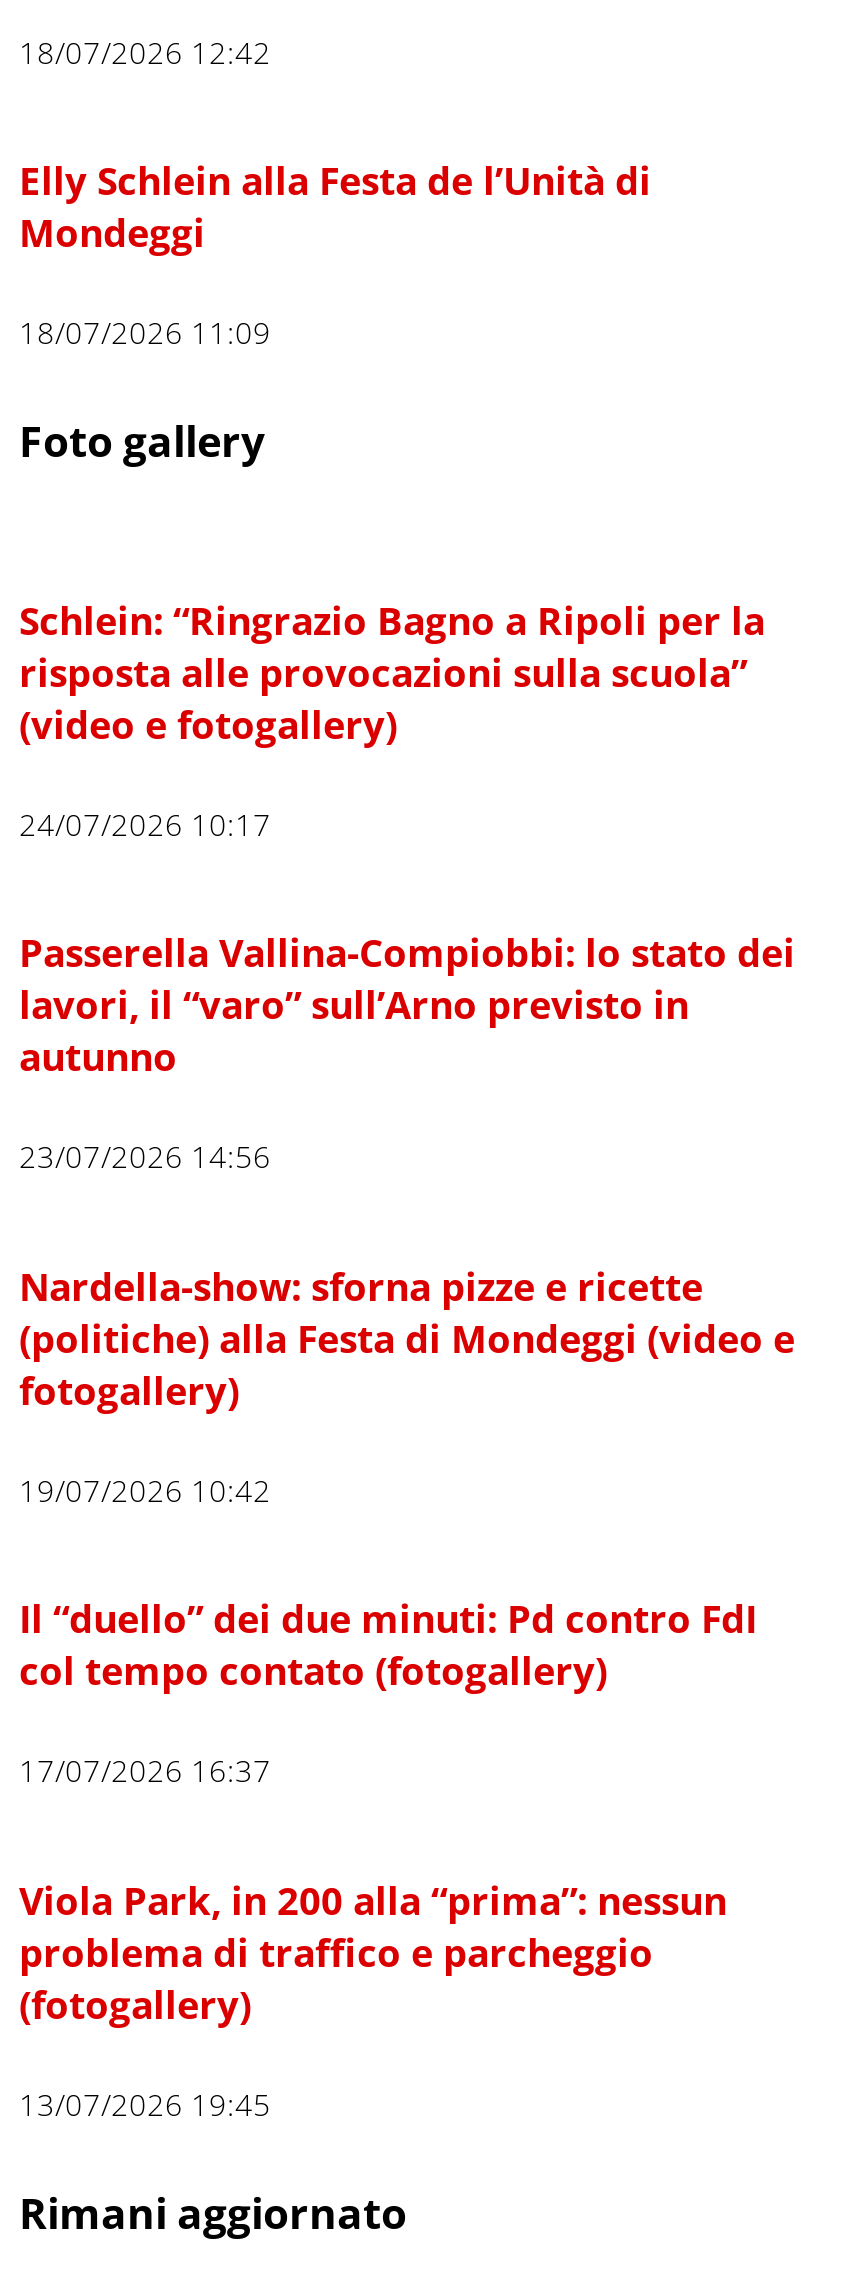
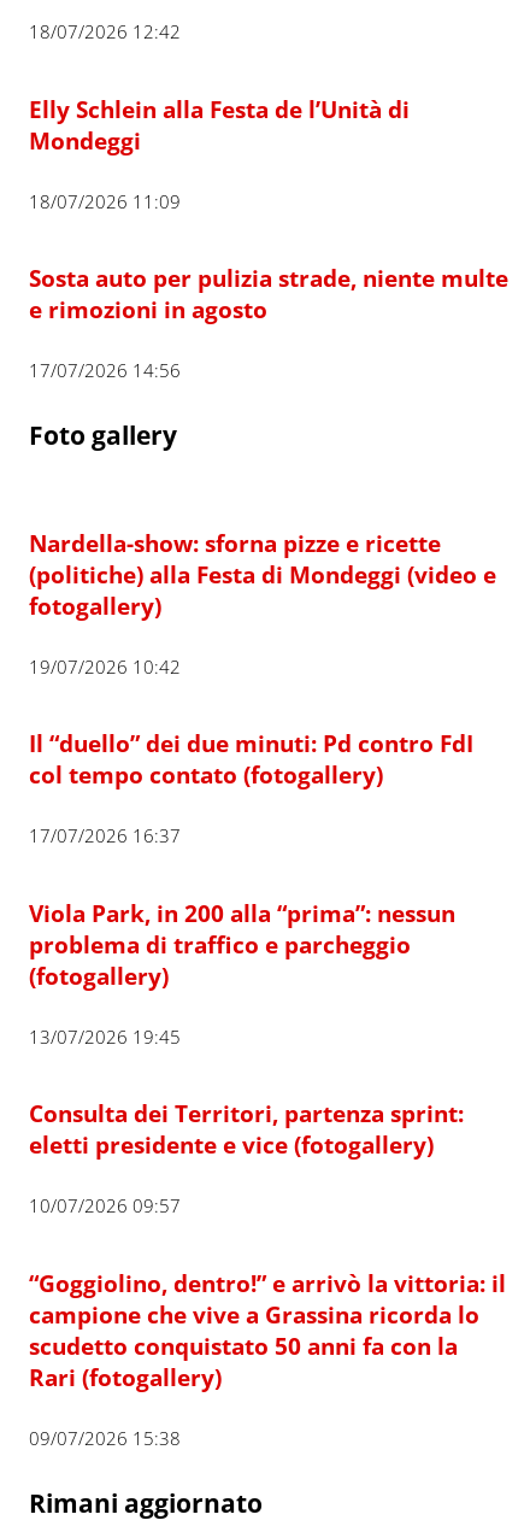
none -> [29,263,508,382] Sosta auto per pulizia strade, niente multe | e rimozioni in agosto | 17/07/2026 14:56
[19,595,795,1177] Schlein: “Ringrazio Bagno a Ripoli per la | risposta alle provocazioni sulla scuola” | (video e fotogallery) | 24/07/2026 10:17 | Passerella Vallina-Compiobbi: lo stato dei | lavori, il “varo” sull’Arno previsto in | autunno | 23/07/2026 14:56 -> none
moved [19,1261,795,2124] -> [29,528,496,1048]: Nardella-show: sforna pizze e ricette | (politiche) alla Festa di Mondeggi (video e | fotogallery) | ... | (fotogallery) | 13/07/2026 19:45
none -> [29,1098,506,1449] Consulta dei Territori, partenza sprint: | eletti presidente e vice (fotogallery) | 10/07/2026 09:57 | “Goggiolino, dentro!” e arrivò la vittoria: il | campione che vive a Grassina ricorda lo | scudetto conquistato 50 anni fa con la | Rari (fotogallery) | 09/07/2026 15:38

